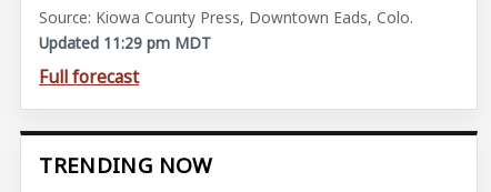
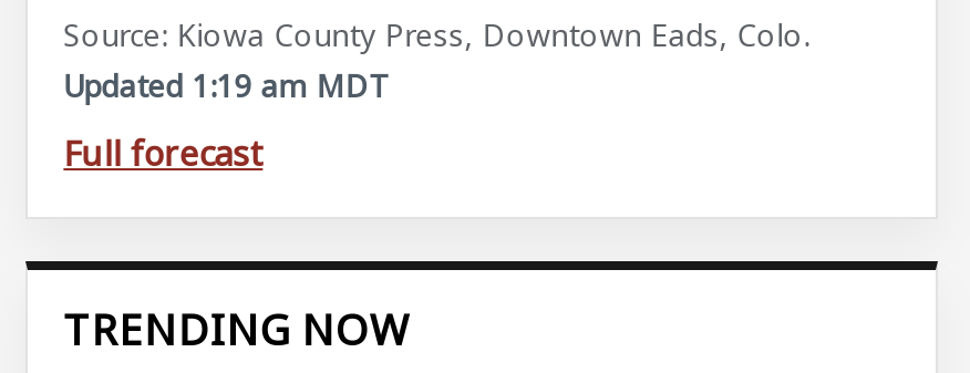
[39,32,211,53] Updated 11:29 pm MDT -> [64,64,389,106] Updated 1:19 am MDT

